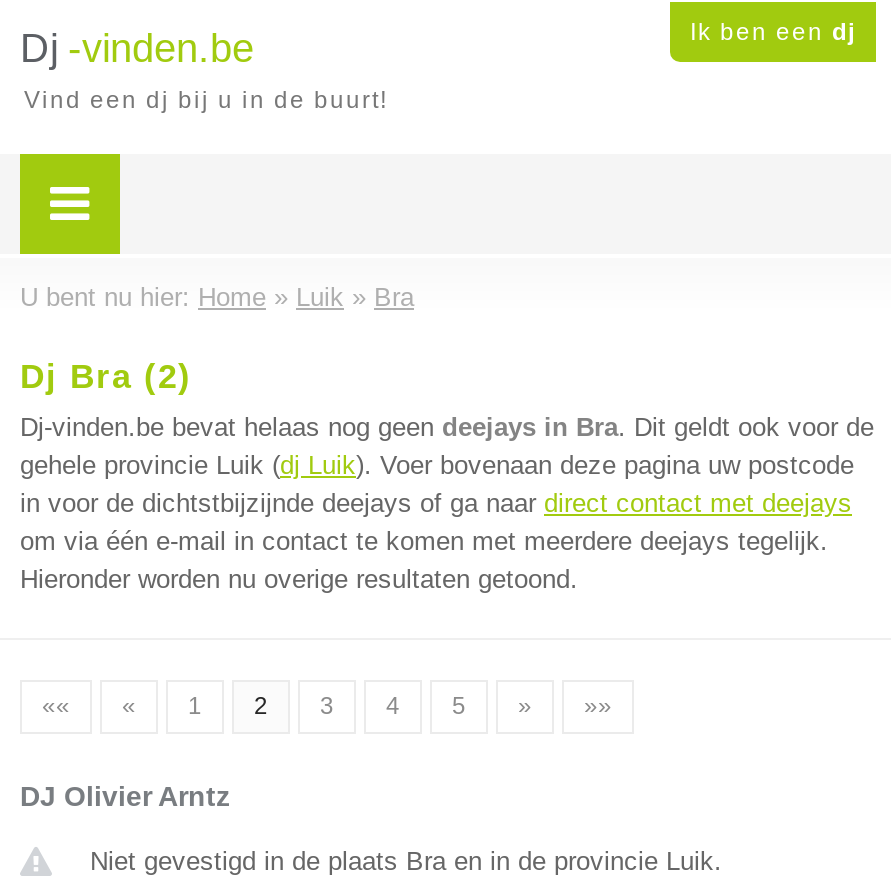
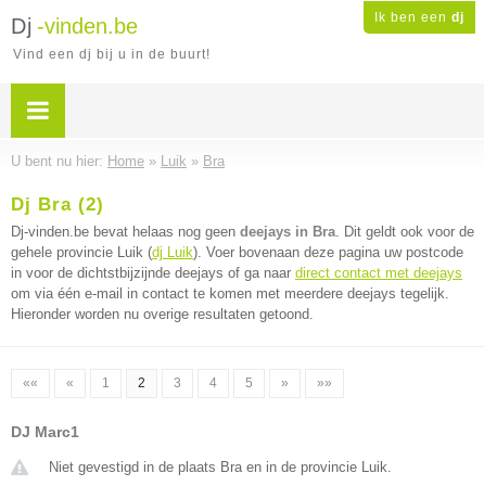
[20,780,230,812] DJ Olivier Arntz -> [11,423,79,440] DJ Marc1

